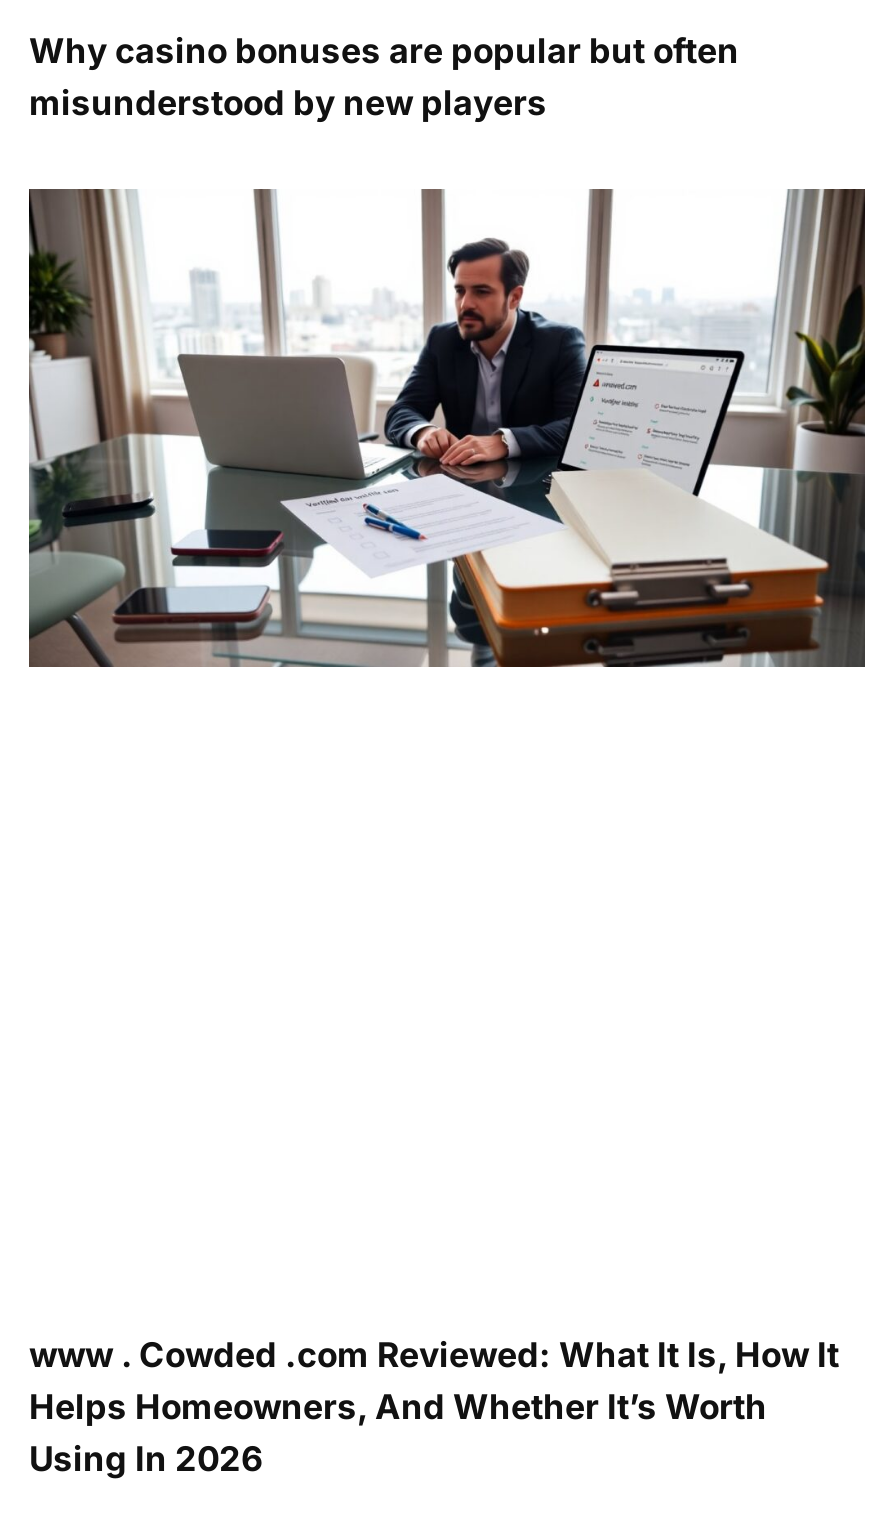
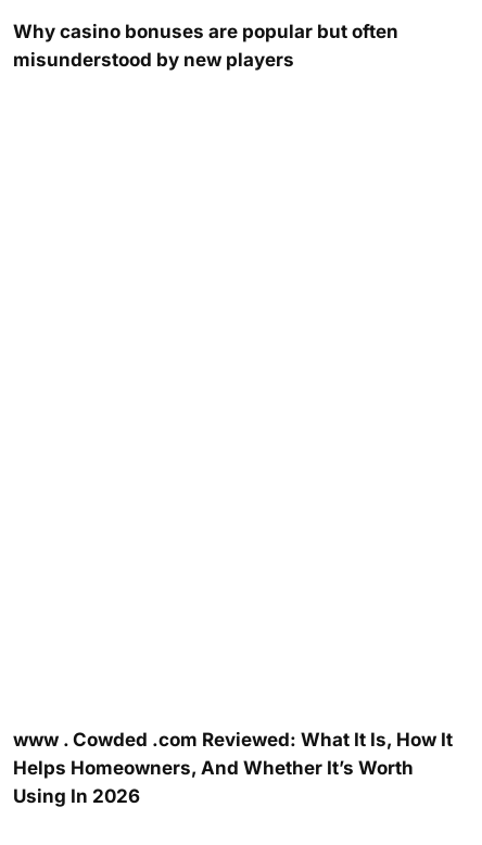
[27,186,867,670] [image] -> none

